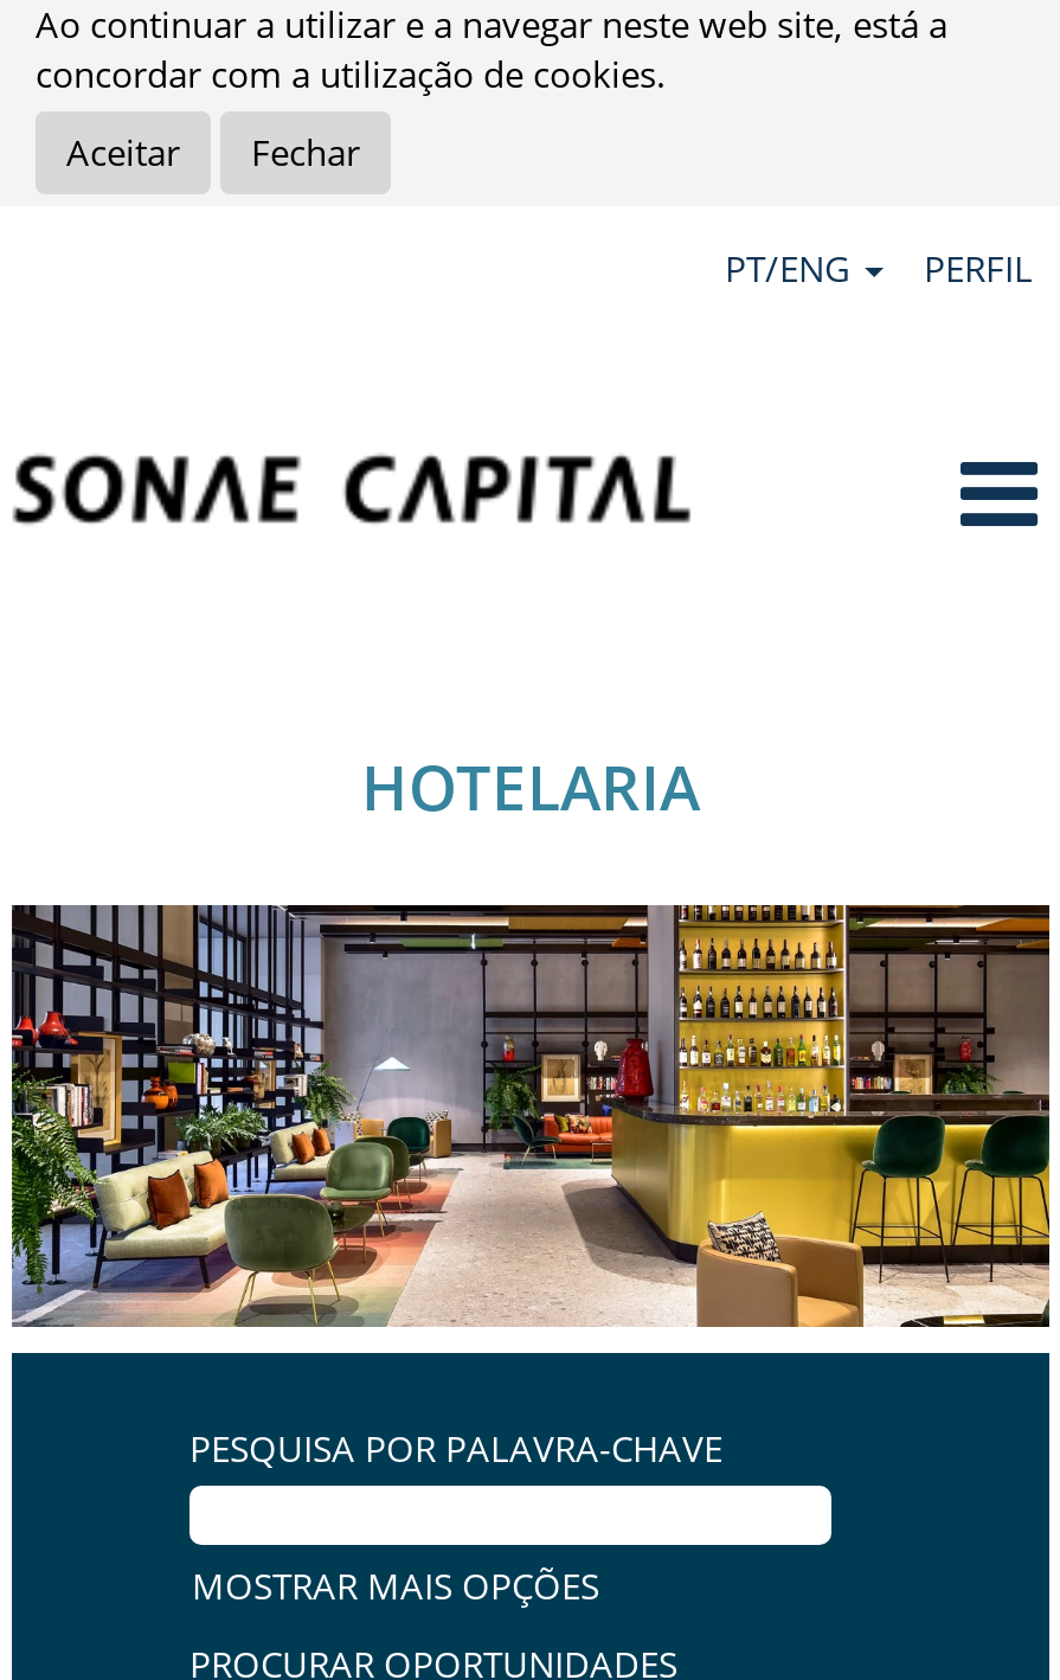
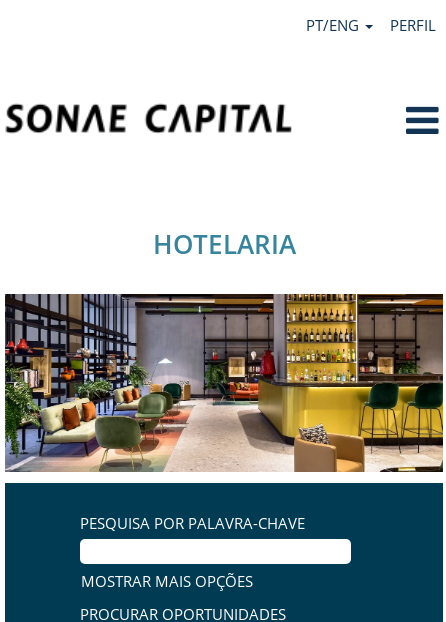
[36,0,947,175] Ao continuar a utilizar e a navegar neste web site, está a | concordar com a utilização de cookies. | Aceitar | Fechar -> none

